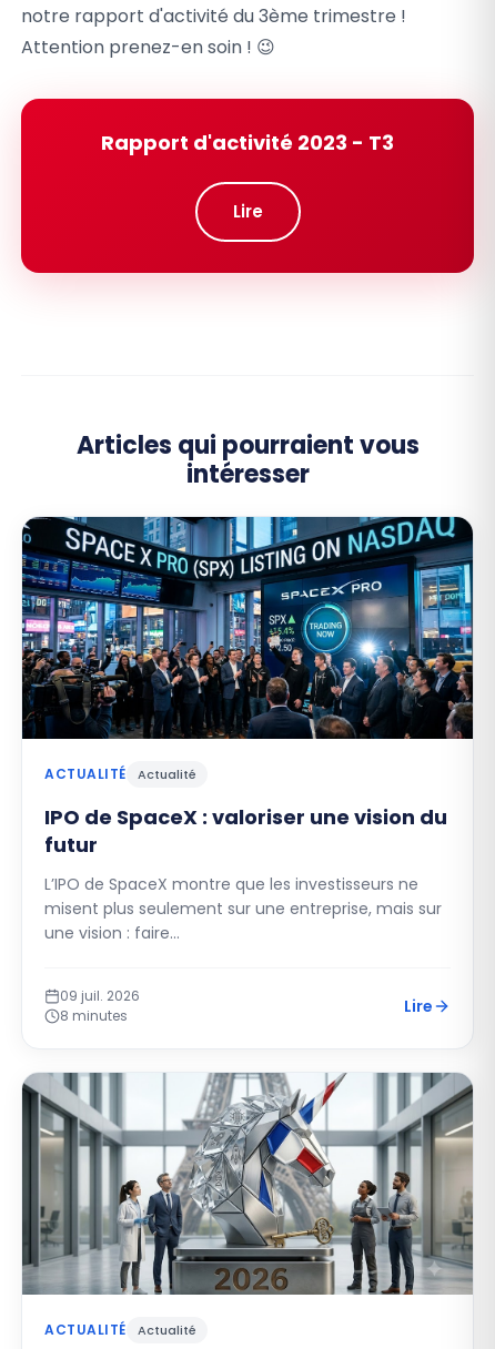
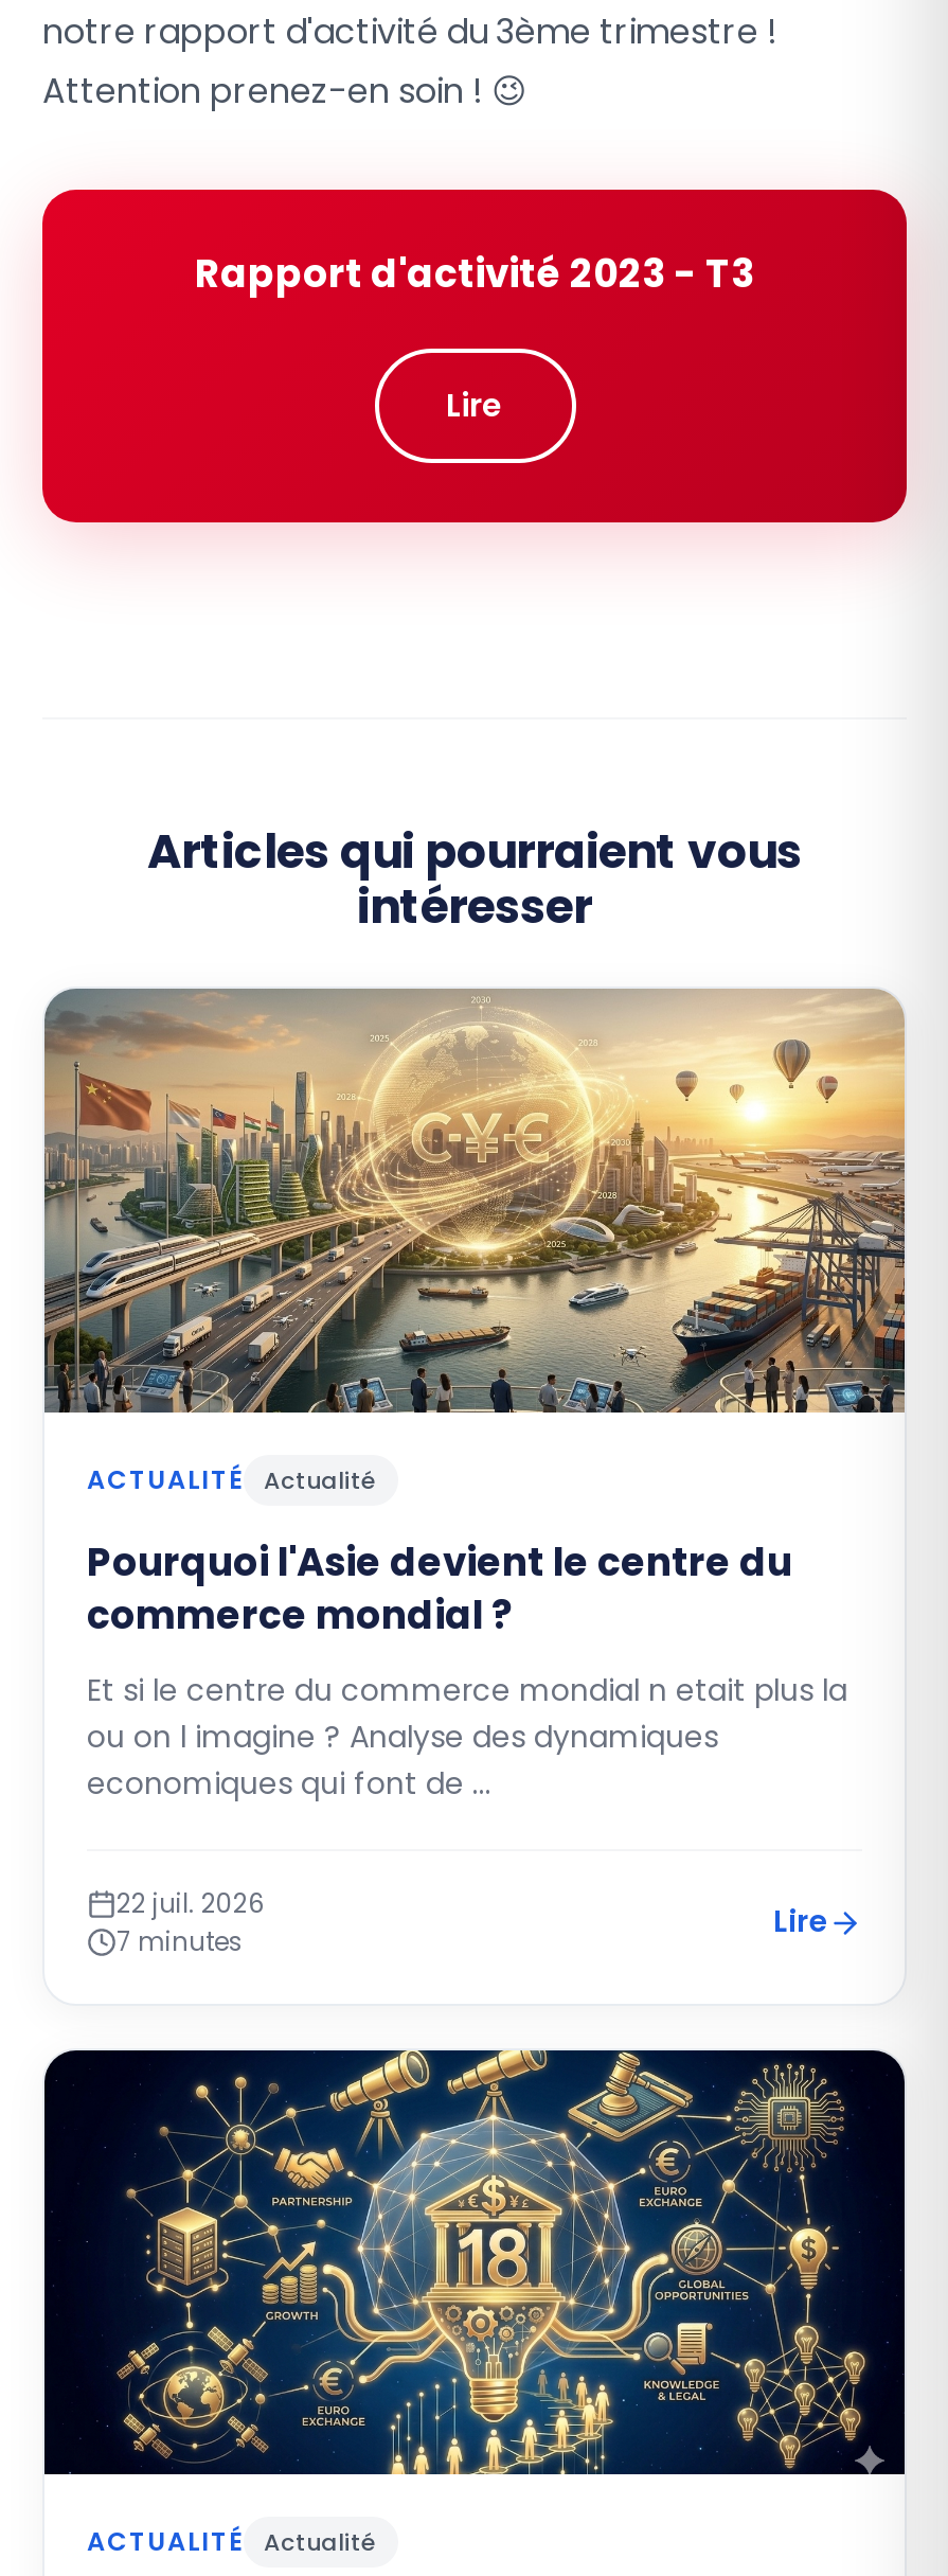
[21,516,474,740] [image] -> [42,988,907,1414] [image]
[44,803,447,859] IPO de SpaceX : valoriser une vision du | futur -> [87,1534,792,1640] Pourquoi l'Asie devient le centre du | commerce mondial ?
[44,873,442,944] L’IPO de SpaceX montre que les investisseurs ne | misent plus seulement sur une entreprise, mais sur | une vision : faire... -> [87,1668,847,1804] Et si le centre du commerce mondial n etait plus la | ou on l imagine ? Analyse des dynamiques | economiques qui font de ...
[60,986,140,1025] 09 juil. 2026 | 8 minutes -> [117,1884,265,1958] 22 juil. 2026 | 7 minutes
[22,1072,474,1296] [image] -> [44,2047,907,2477] [image]

